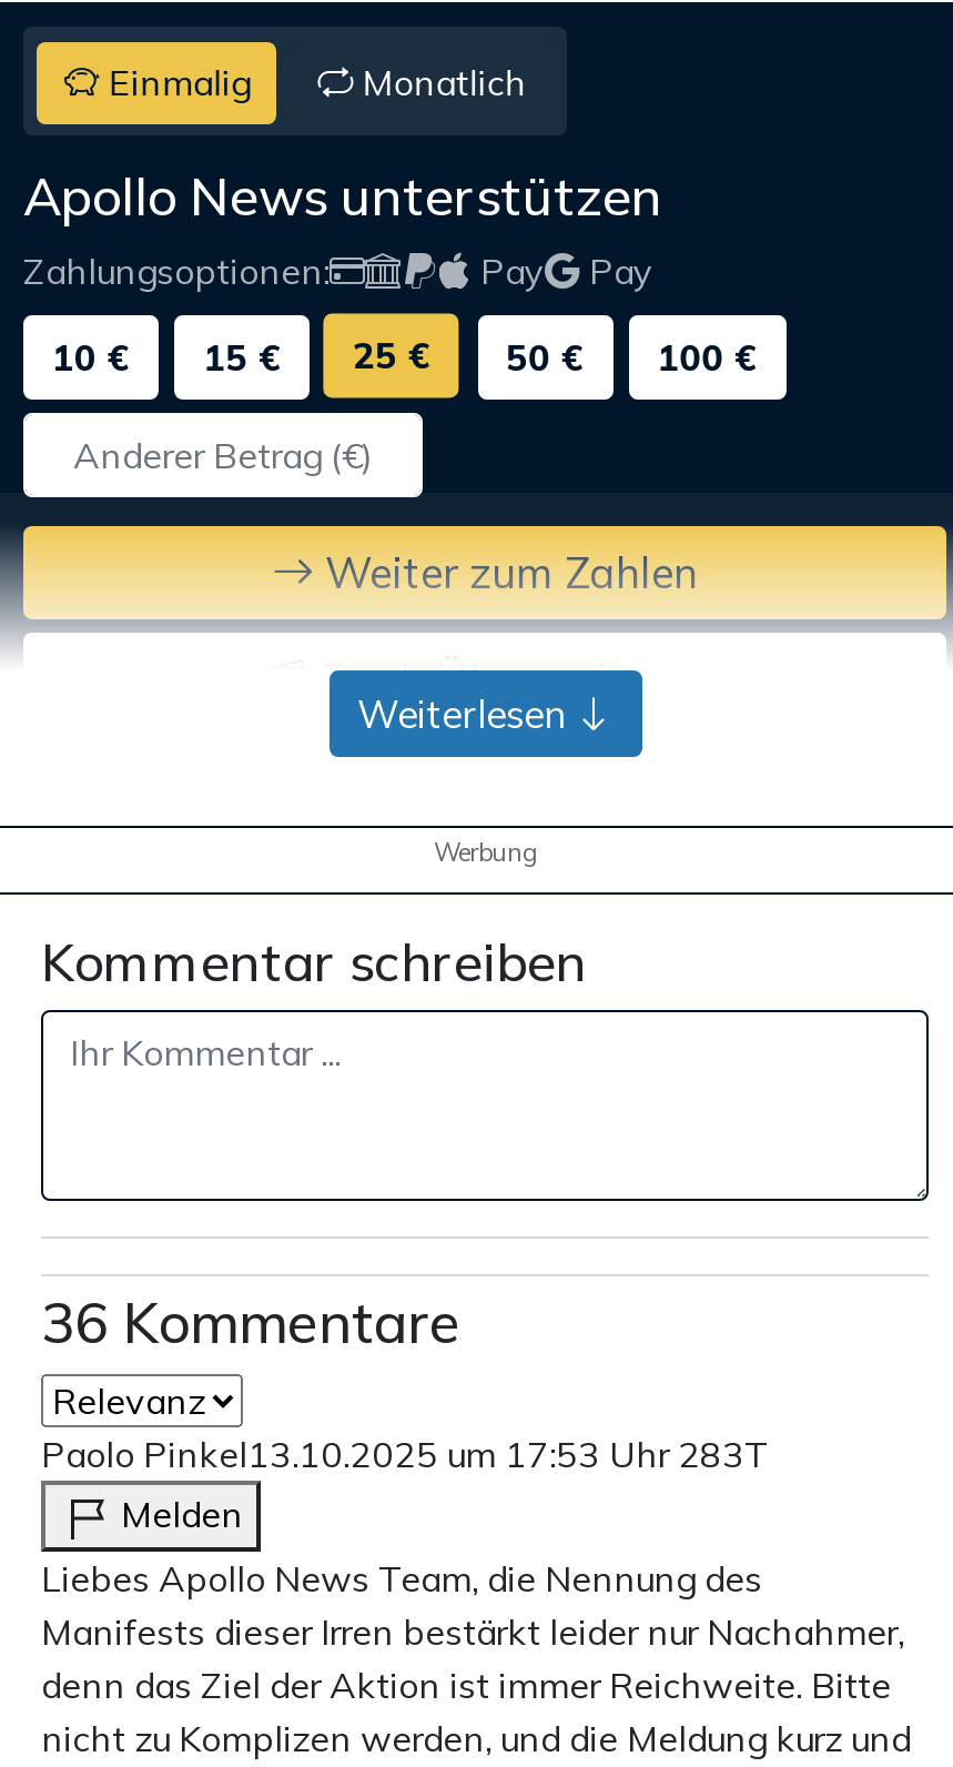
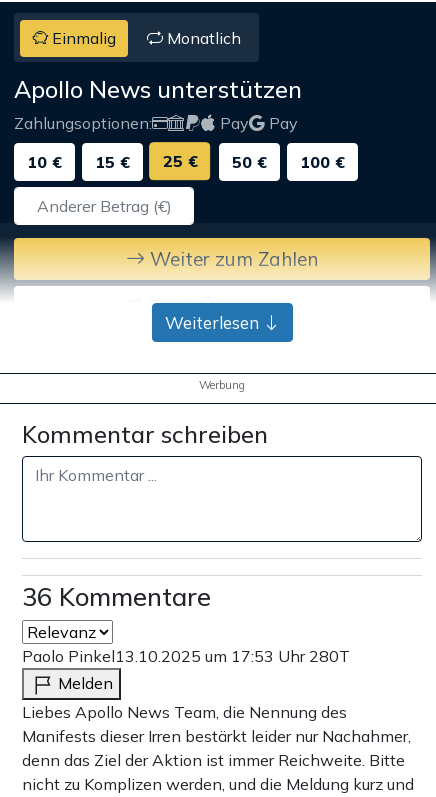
[41,1432,769,1476] Paolo Pinkel13.10.2025 um 17:53 Uhr 283T -> [22,646,350,666] Paolo Pinkel13.10.2025 um 17:53 Uhr 280T

